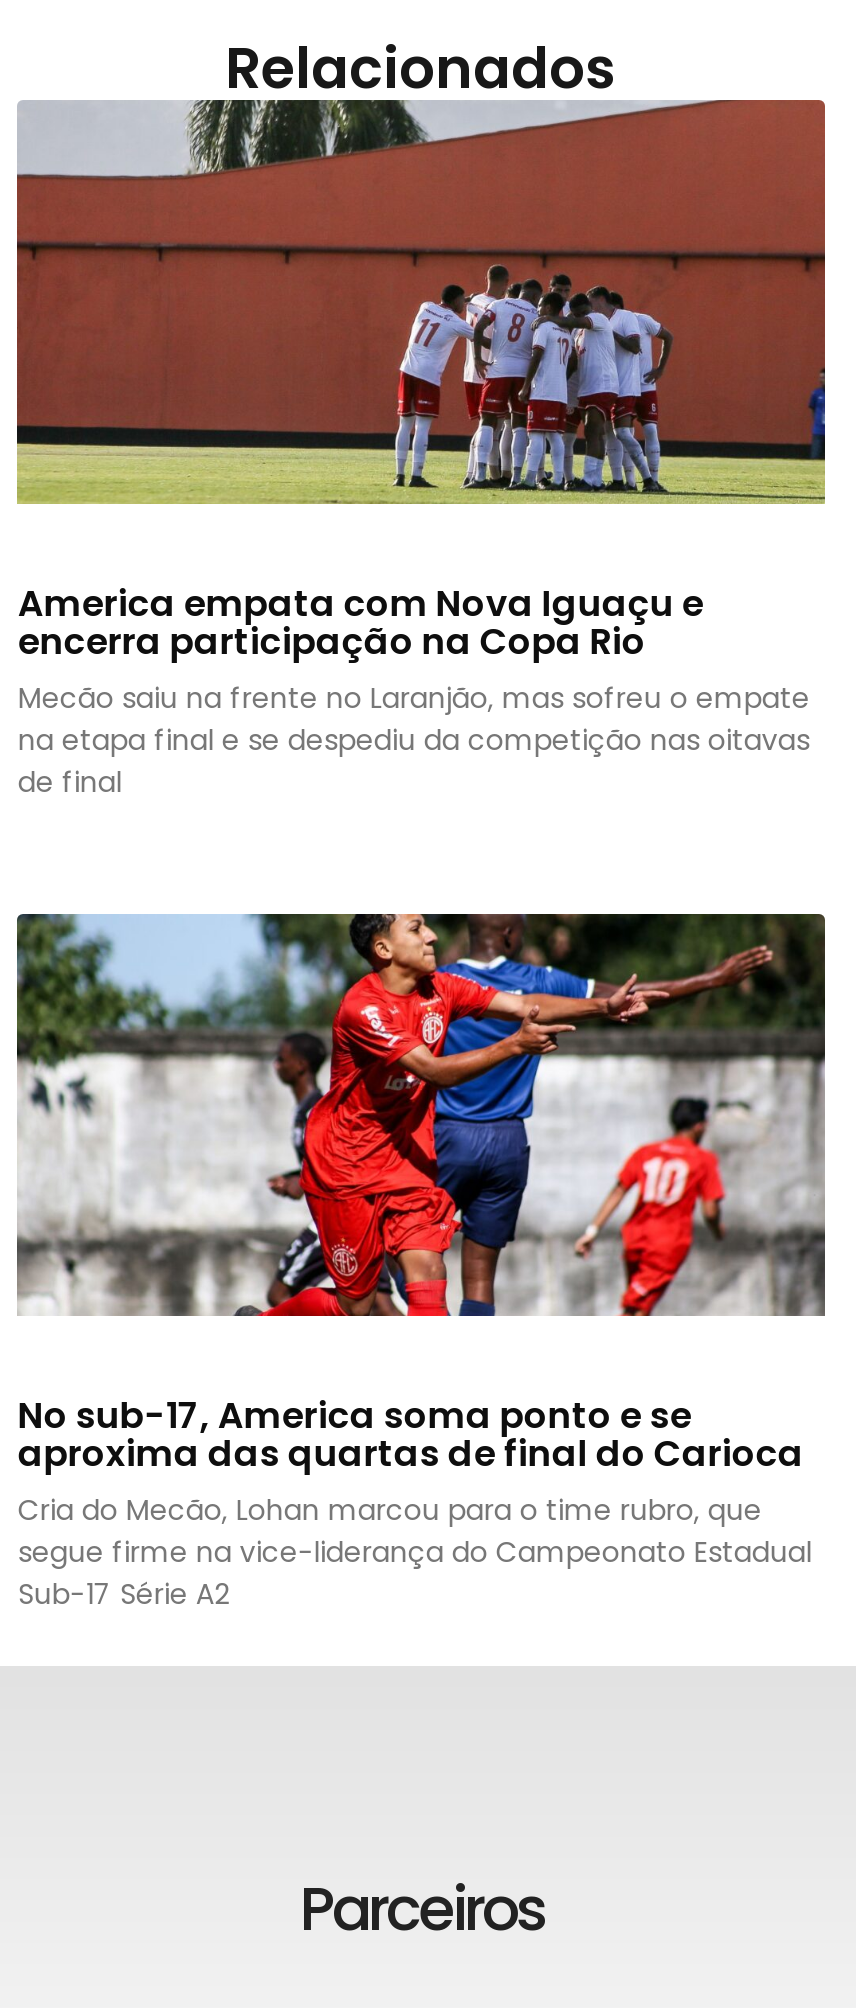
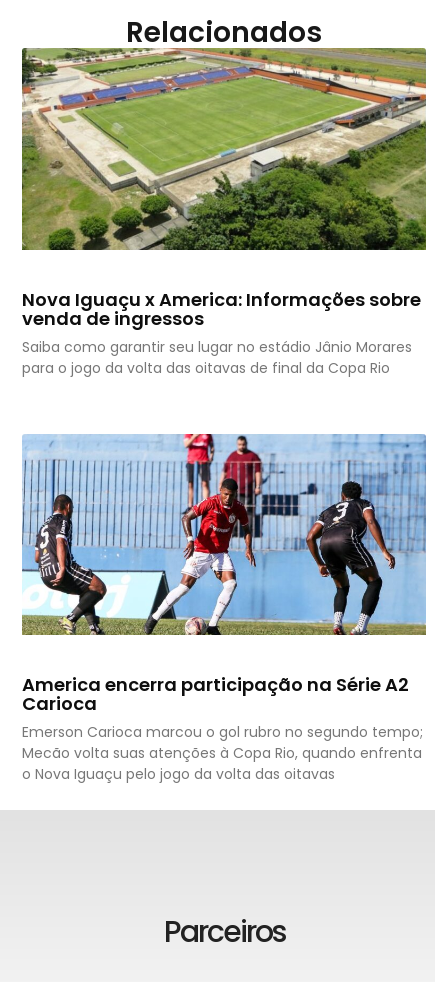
[17,98,827,801] [image] | America empata com Nova Iguaçu e | encerra participação na Copa Rio | Mecão saiu na frente no Laranjão, mas sofreu o empate | na etapa final e se despediu da competição nas oitavas | de final -> [21,47,427,378] [image] | Nova Iguaçu x America: Informações sobre | venda de ingressos | Saiba como garantir seu lugar no estádio Jânio Morares | para o jogo da volta das oitavas de final da Copa Rio
[15,912,827,1615] [image] | No sub-17, America soma ponto e se | aproxima das quartas de final do Carioca | Cria do Mecão, Lohan marcou para o time rubro, que | segue firme na vice-liderança do Campeonato Estadual | Sub-17 Série A2 -> [22,433,427,784] [image] | America encerra participação na Série A2 | Carioca | Emerson Carioca marcou o gol rubro no segundo tempo; | Mecão volta suas atenções à Copa Rio, quando enfrenta | o Nova Iguaçu pelo jogo da volta das oitavas

